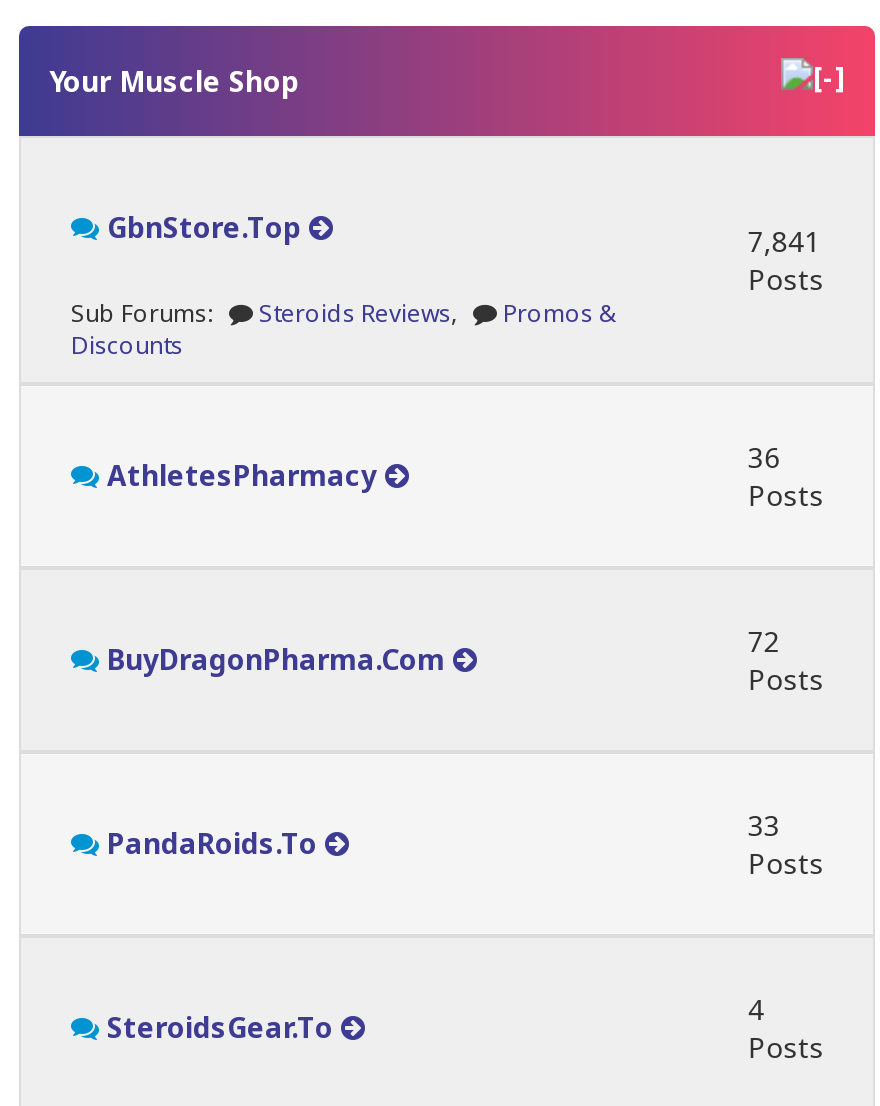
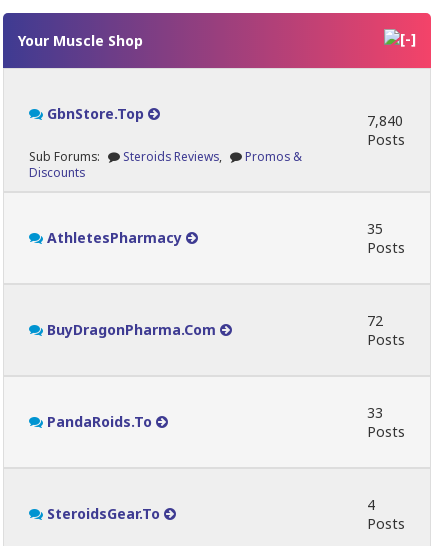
[748,221,820,259] 7,841 -> [367,110,403,129] 7,840
[748,437,780,475] 36 -> [367,218,383,237] 35

